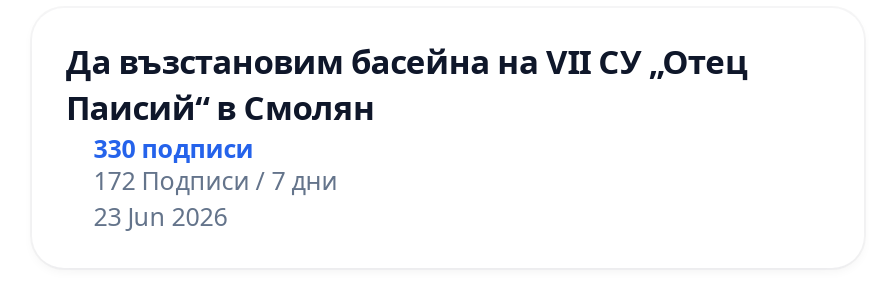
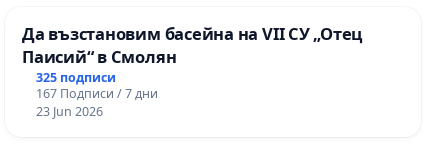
[94,131,254,165] 330 подписи -> [36,69,116,86] 325 подписи
[94,163,338,197] 172 Подписи / 7 дни -> [36,85,158,102] 167 Подписи / 7 дни

